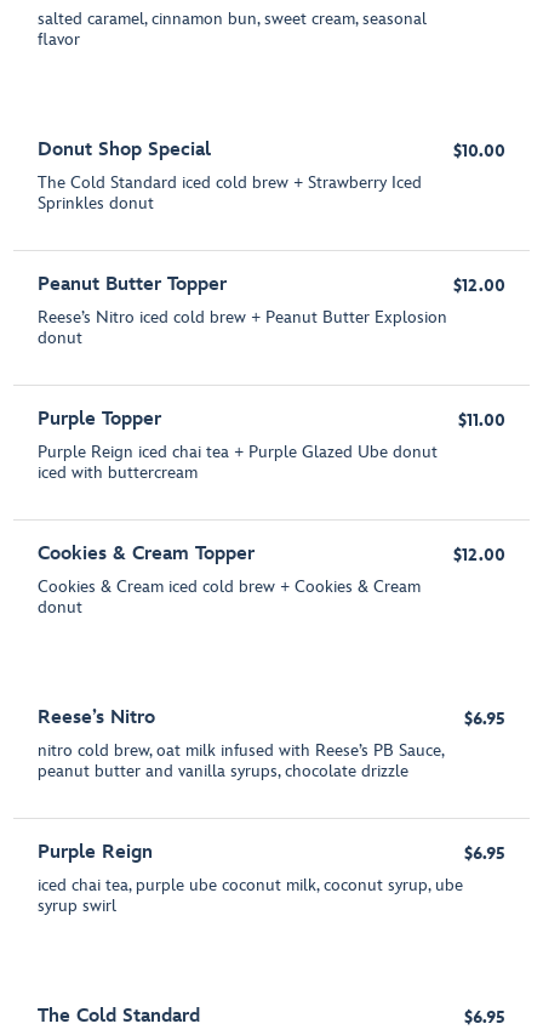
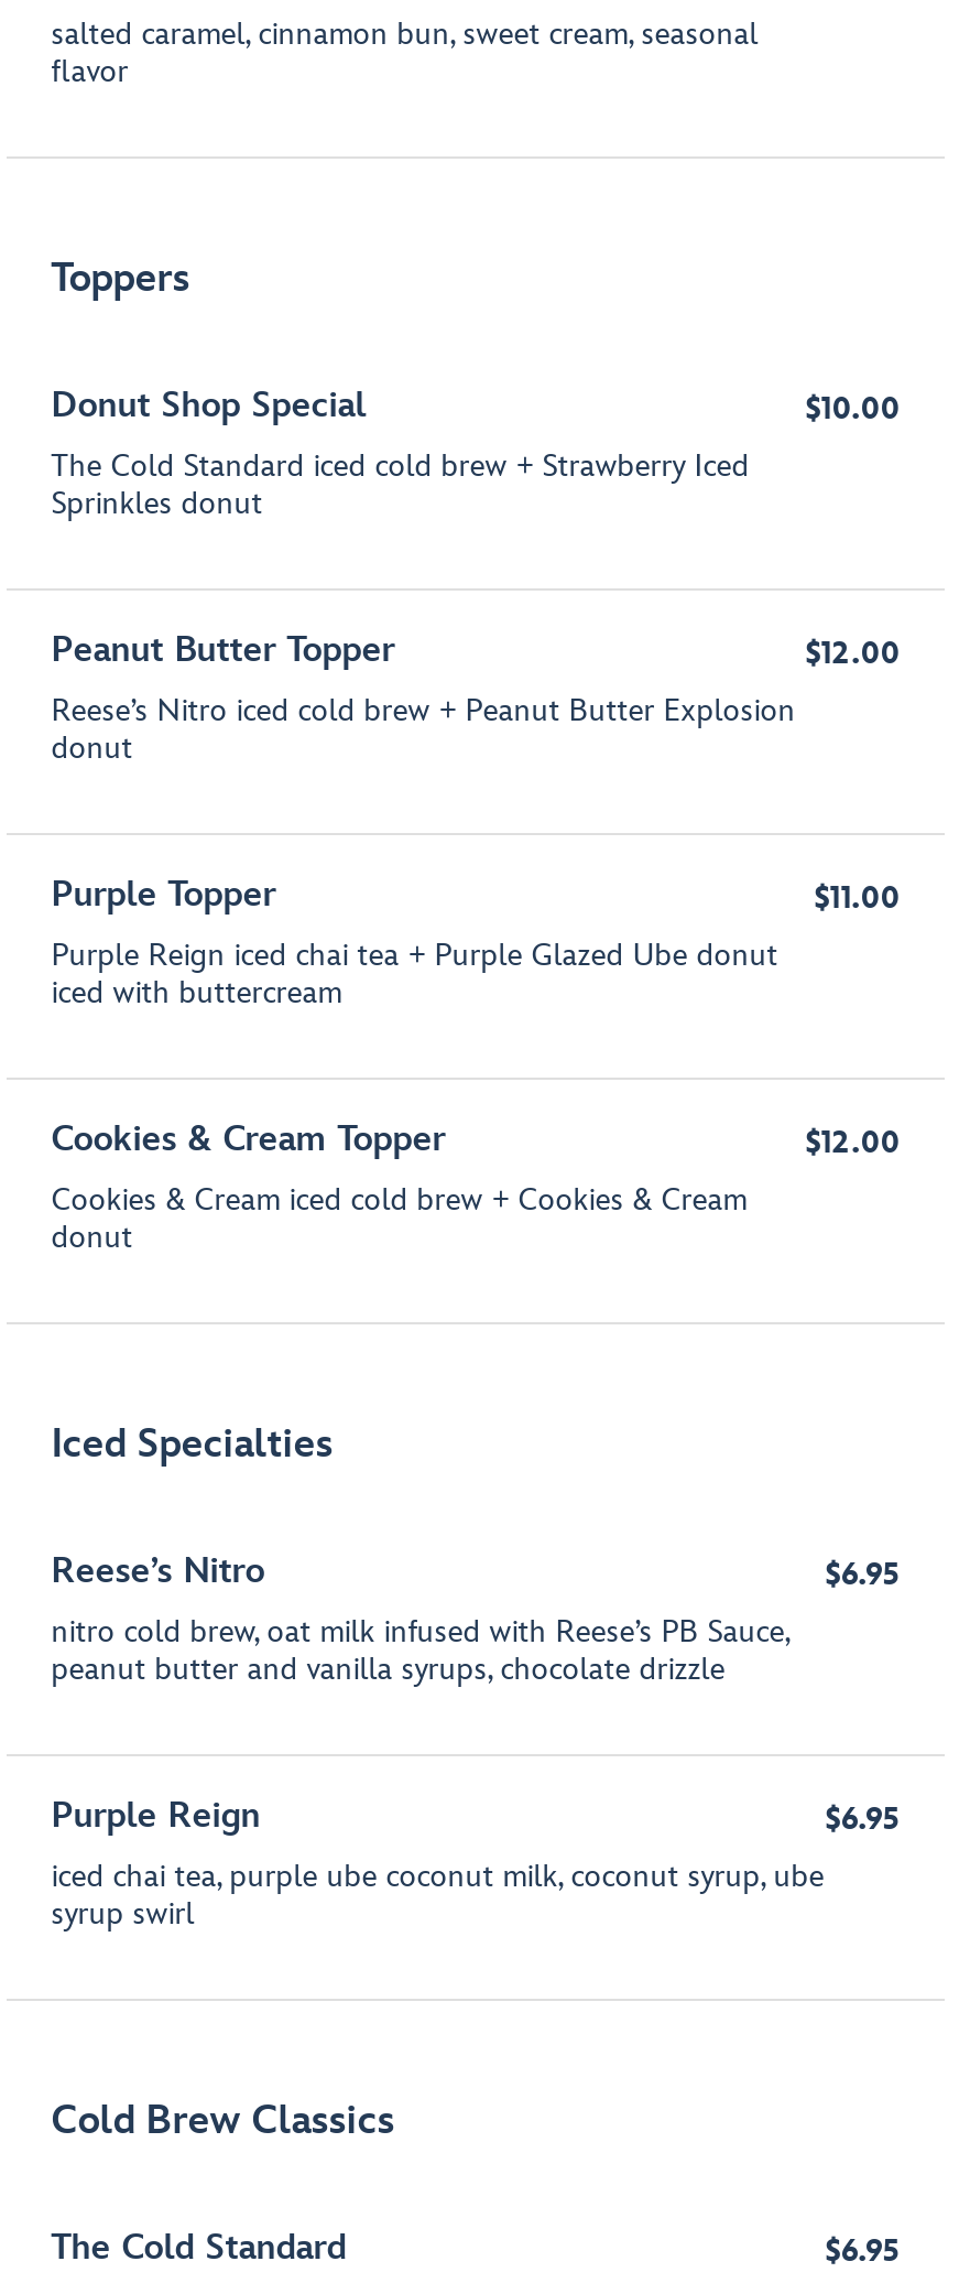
none -> [51,256,190,302] Toppers
none -> [51,1421,333,1468] Iced Specialties
none -> [51,2098,395,2144] Cold Brew Classics

